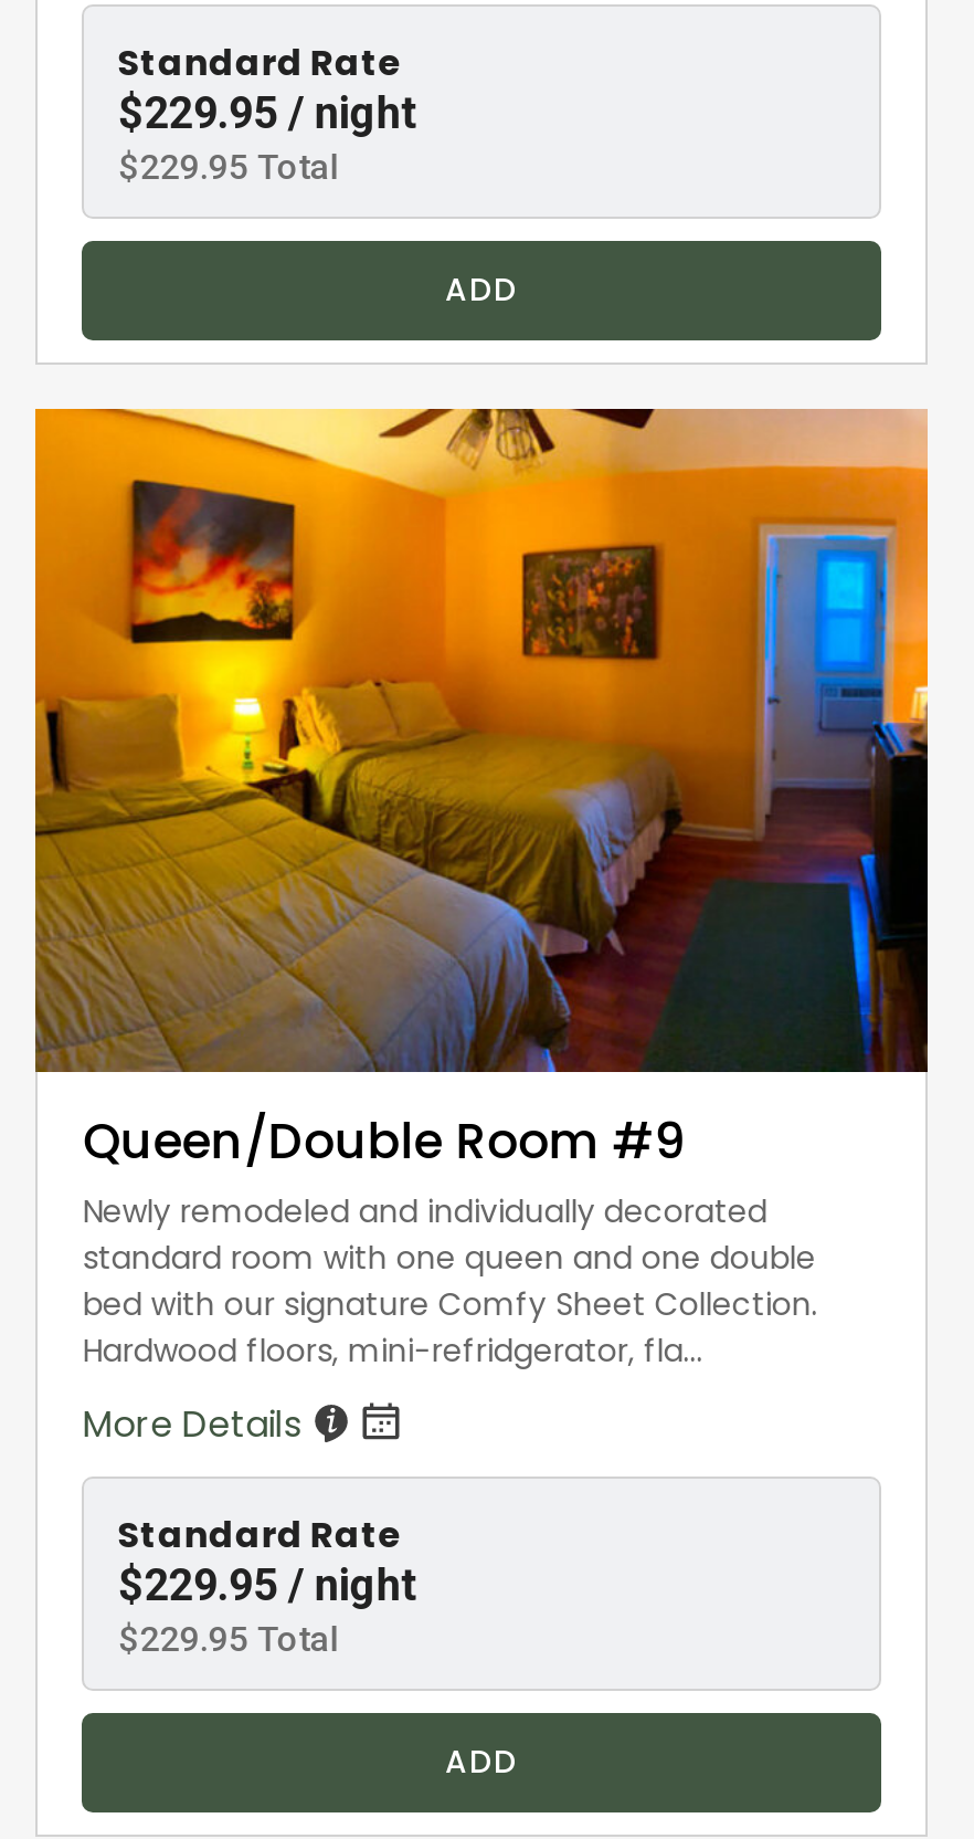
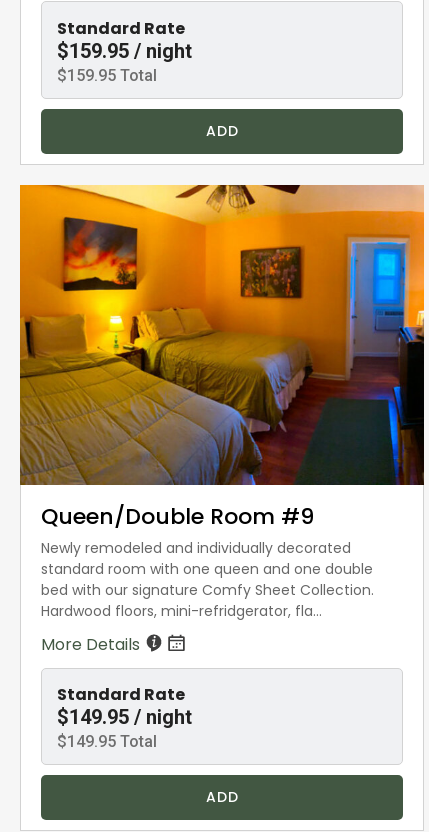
[118,85,416,138] $229.95 / night -> [57,38,192,62] $159.95 / night
[118,145,339,187] $229.95 Total -> [57,65,157,84] $159.95 Total
[118,1558,416,1611] $229.95 / night -> [57,705,192,729] $149.95 / night
[118,1618,339,1660] $229.95 Total -> [57,732,157,751] $149.95 Total

